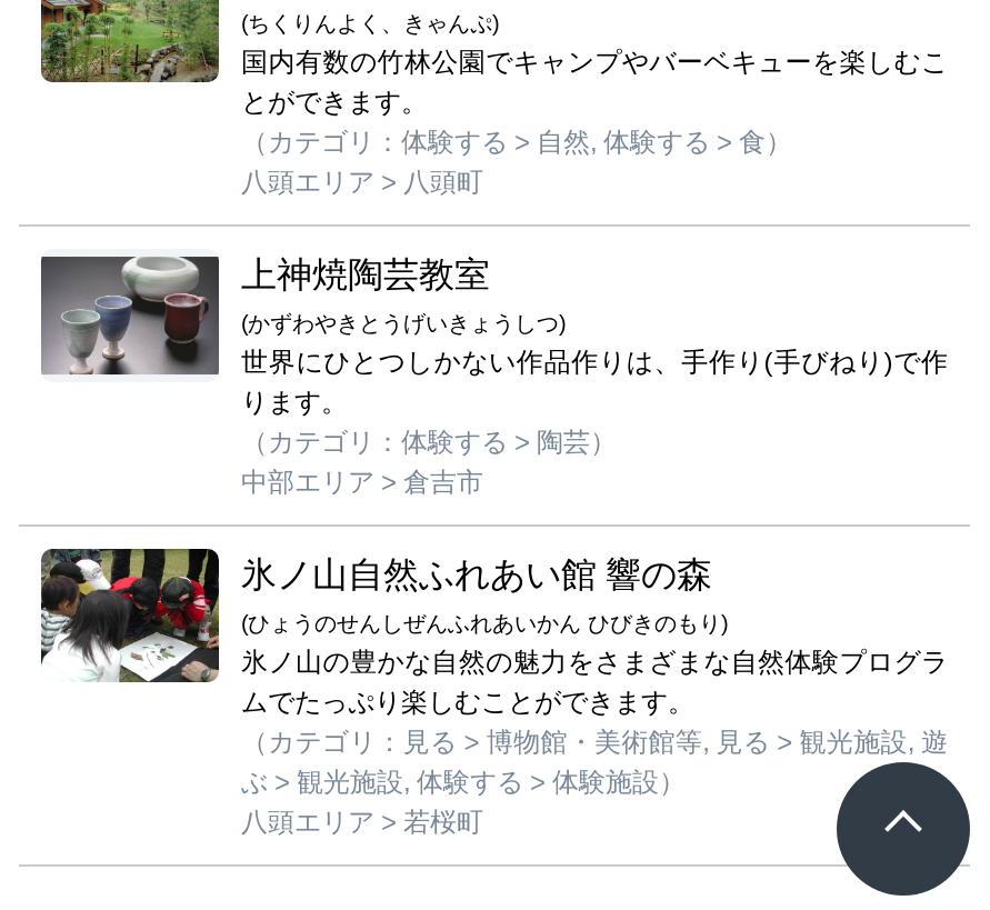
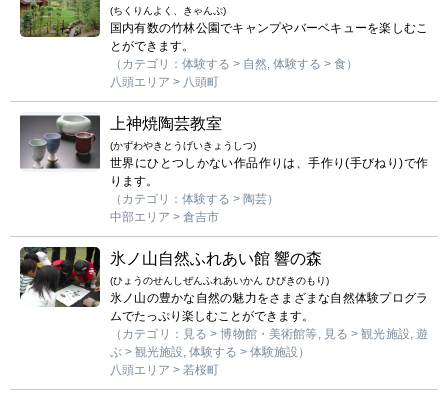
[834,764,972,898] [image] -> none

